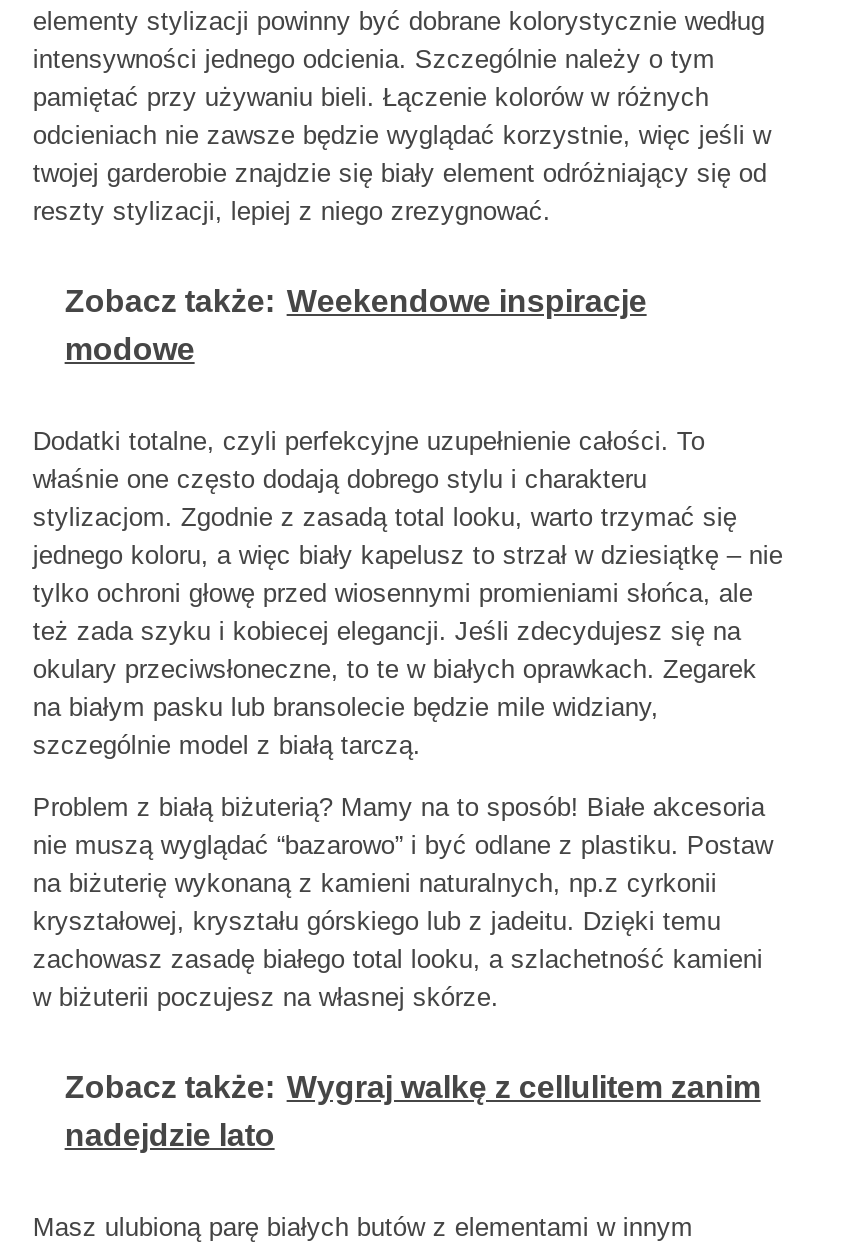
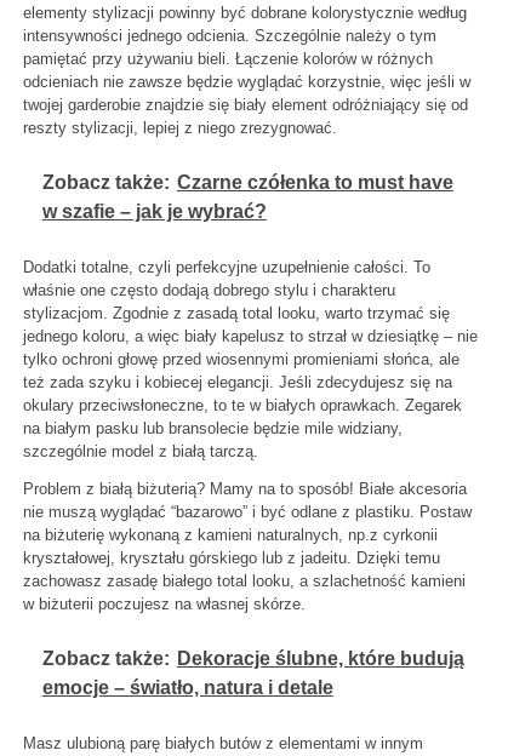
[65,284,647,366] Zobacz także: Weekendowe inspiracje | modowe -> [42,172,453,222] Zobacz także: Czarne czółenka to must have | w szafie – jak je wybrać?
[65,1070,761,1152] Zobacz także: Wygraj walkę z cellulitem zanim | nadejdzie lato -> [42,648,464,698] Zobacz także: Dekoracje ślubne, które budują | emocje – światło, natura i detale

